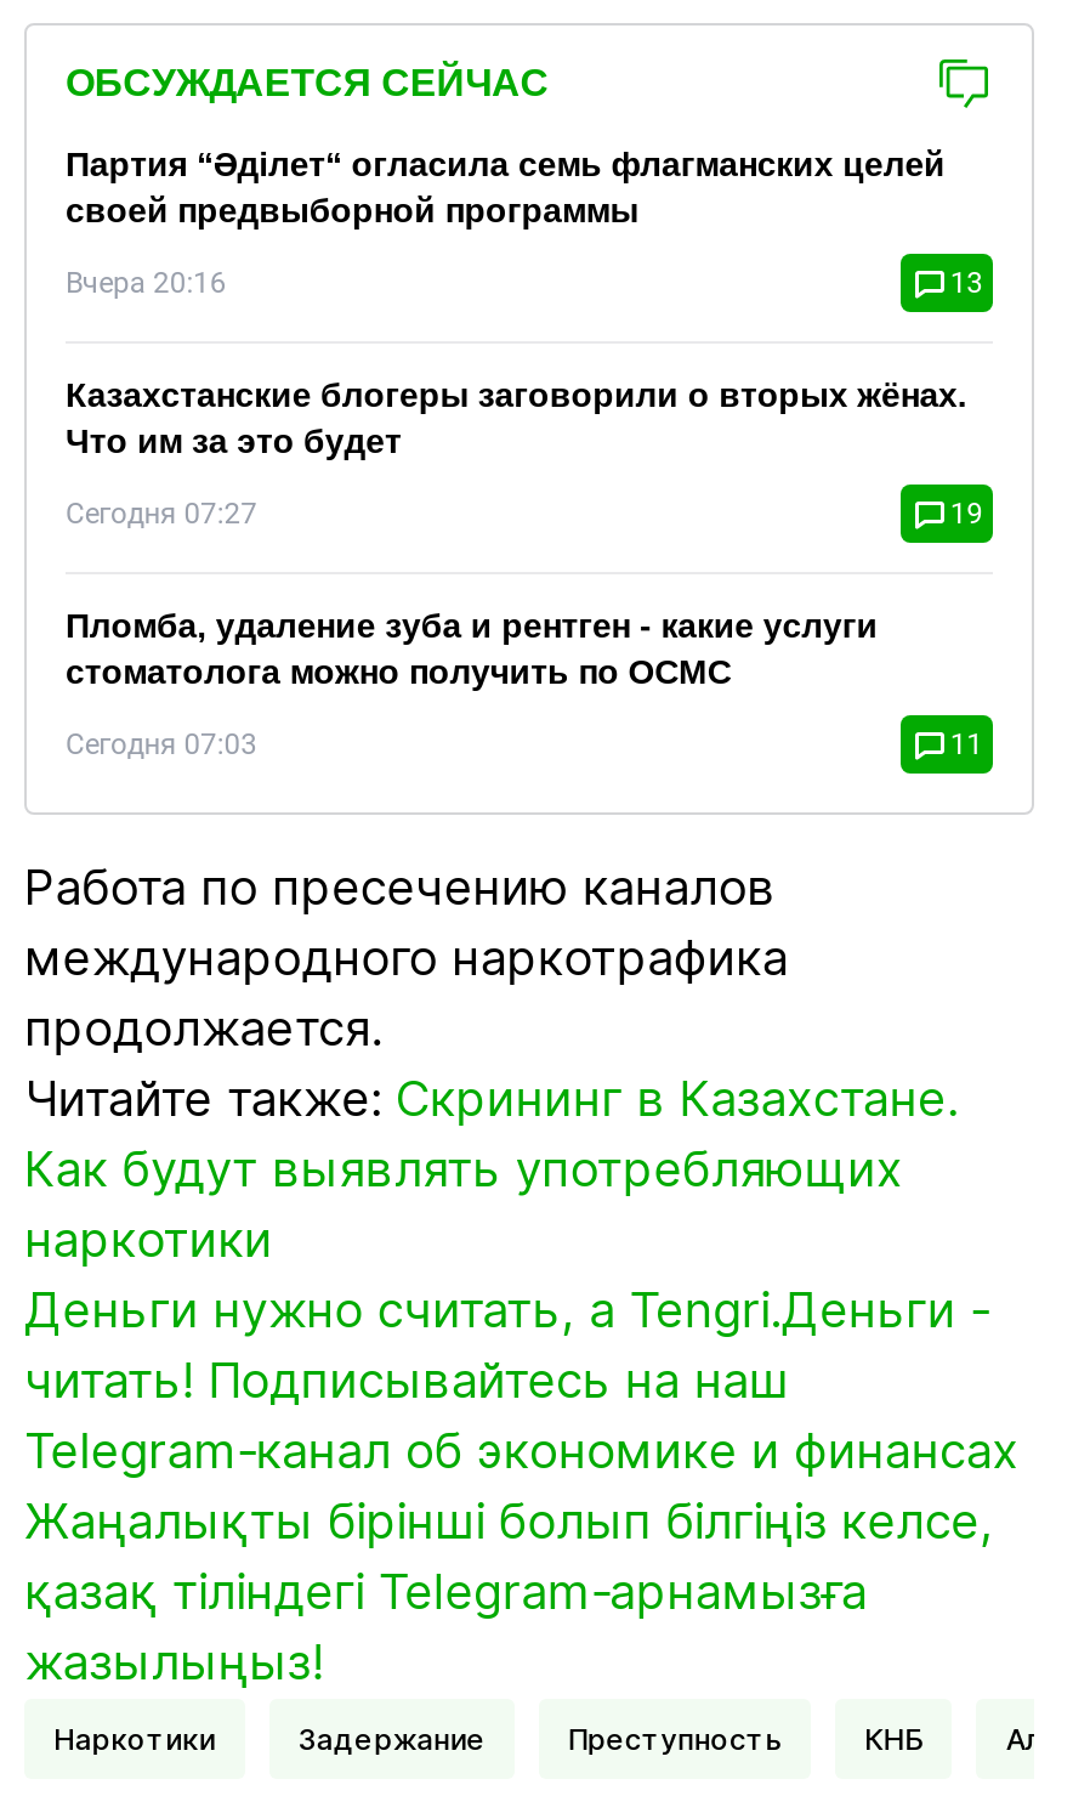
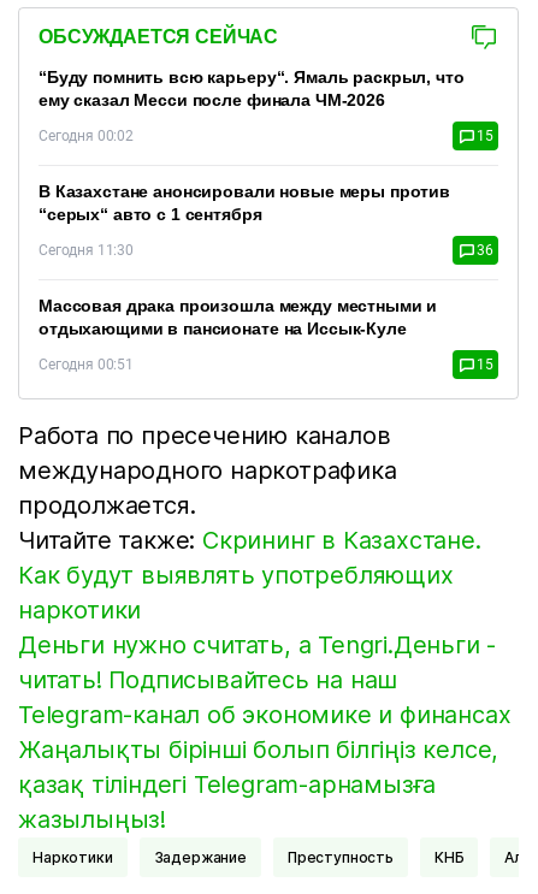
[66,144,945,229] Партия “Әділет“ огласила семь флагманских целей | своей предвыборной программы -> [39,67,464,109] “Буду помнить всю карьеру“. Ямаль раскрыл, что | ему сказал Месси после финала ЧМ-2026
[66,265,983,299] Вчера 20:16 | 13 -> [39,127,493,144] Сегодня 00:02 | 15
[66,375,967,460] Казахстанские блогеры заговорили о вторых жёнах. | Что им за это будет -> [39,181,450,224] В Казахстане анонсировали новые меры против | “серых“ авто с 1 сентября
[66,496,983,530] Сегодня 07:27 | 19 -> [39,242,493,258] Сегодня 11:30 | 36
[66,605,878,690] Пломба, удаление зуба и рентген - какие услуги | стоматолога можно получить по ОСМС -> [39,296,437,338] Массовая драка произошла между местными и | отдыхающими в пансионате на Иссык-Куле
[66,727,983,761] Сегодня 07:03 | 11 -> [39,356,493,373] Сегодня 00:51 | 15

